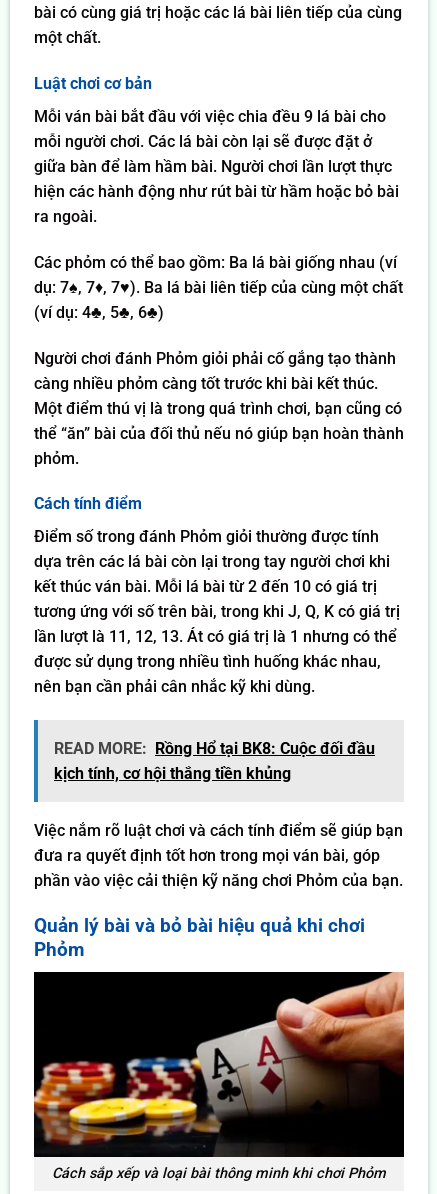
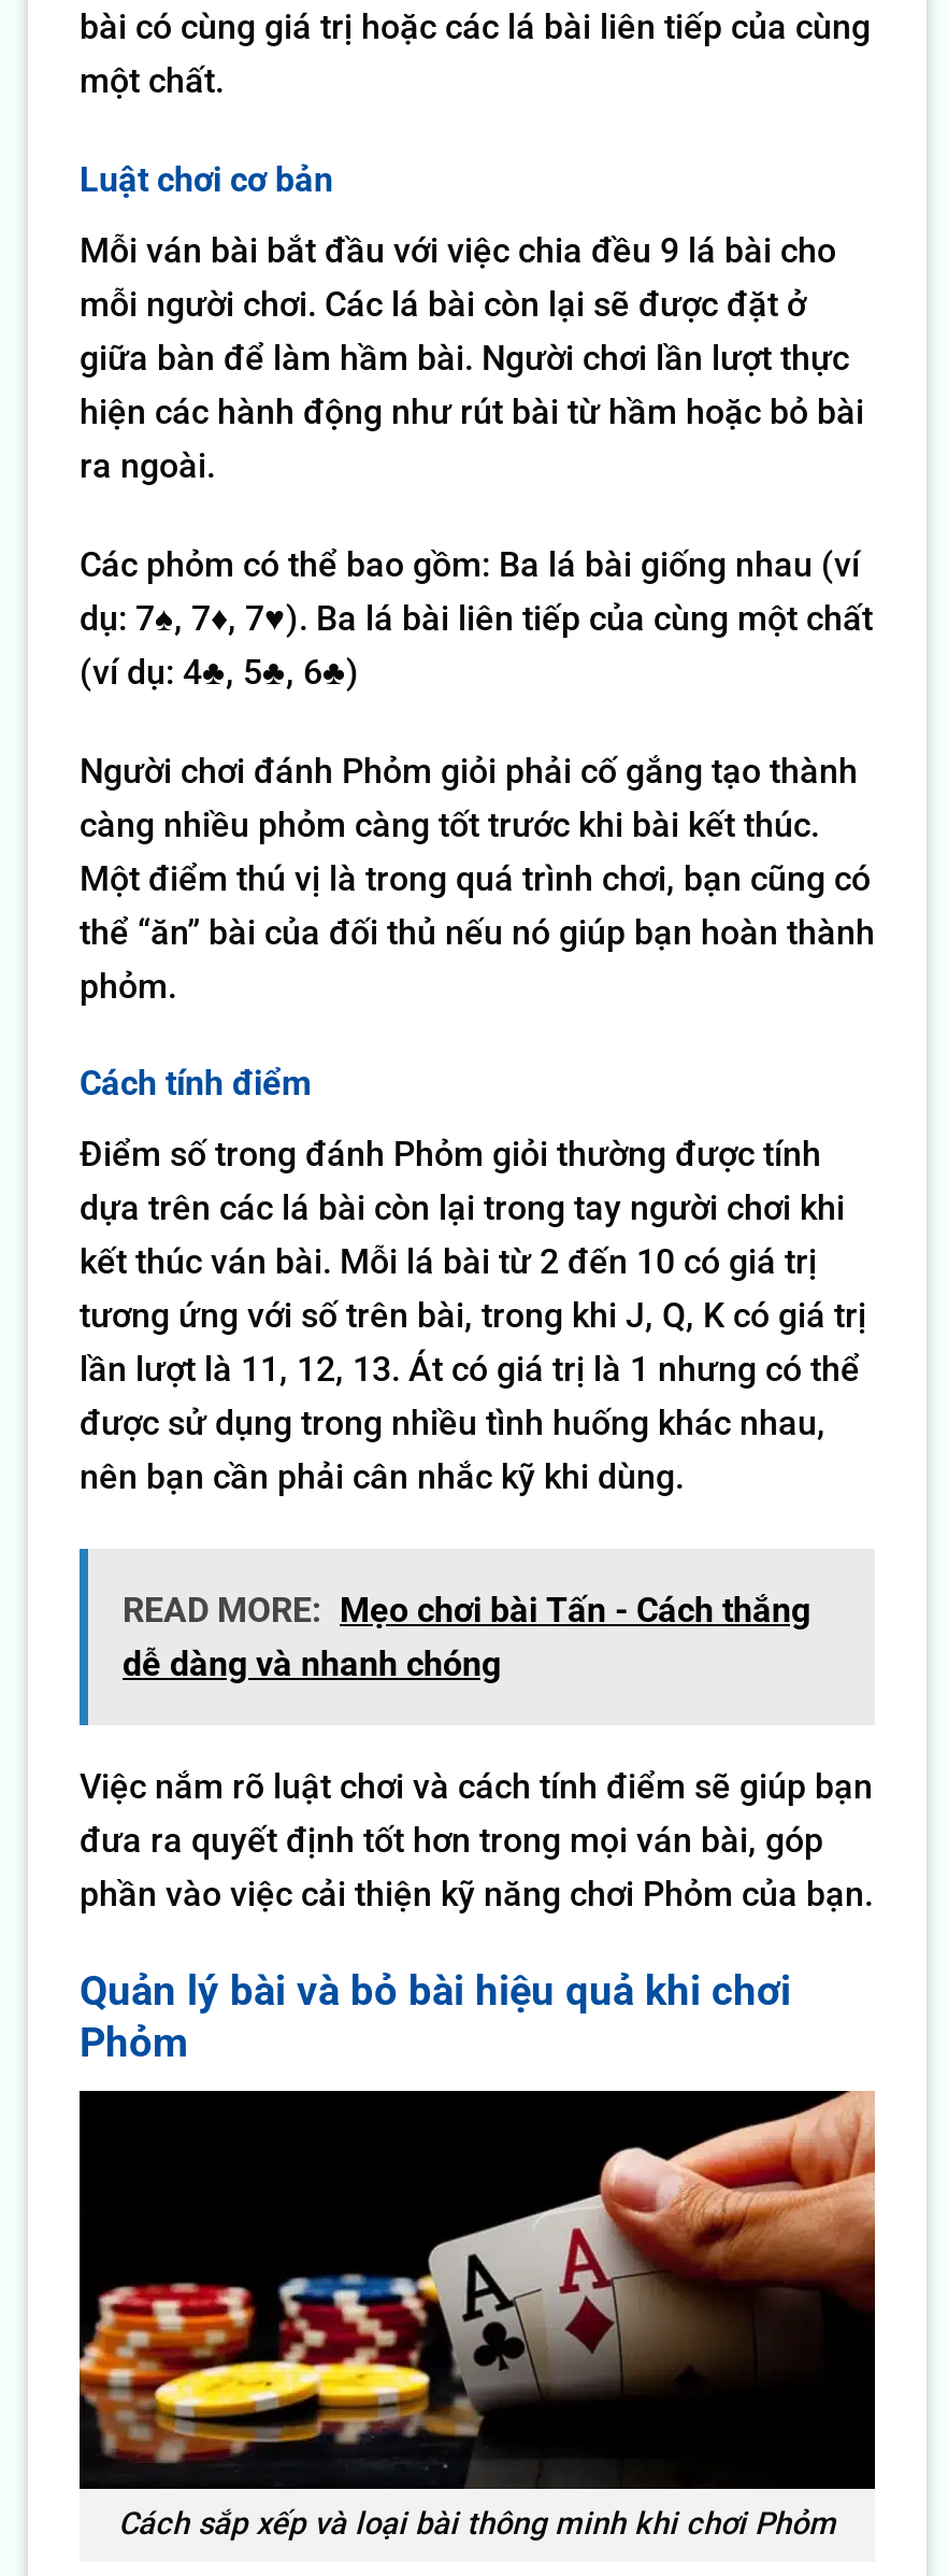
[54,739,375,783] READ MORE: Rồng Hổ tại BK8: Cuộc đối đầu | kịch tính, cơ hội thắng tiền khủng -> [123,1590,810,1685] READ MORE: Mẹo chơi bài Tấn - Cách thắng | dễ dàng và nhanh chóng

